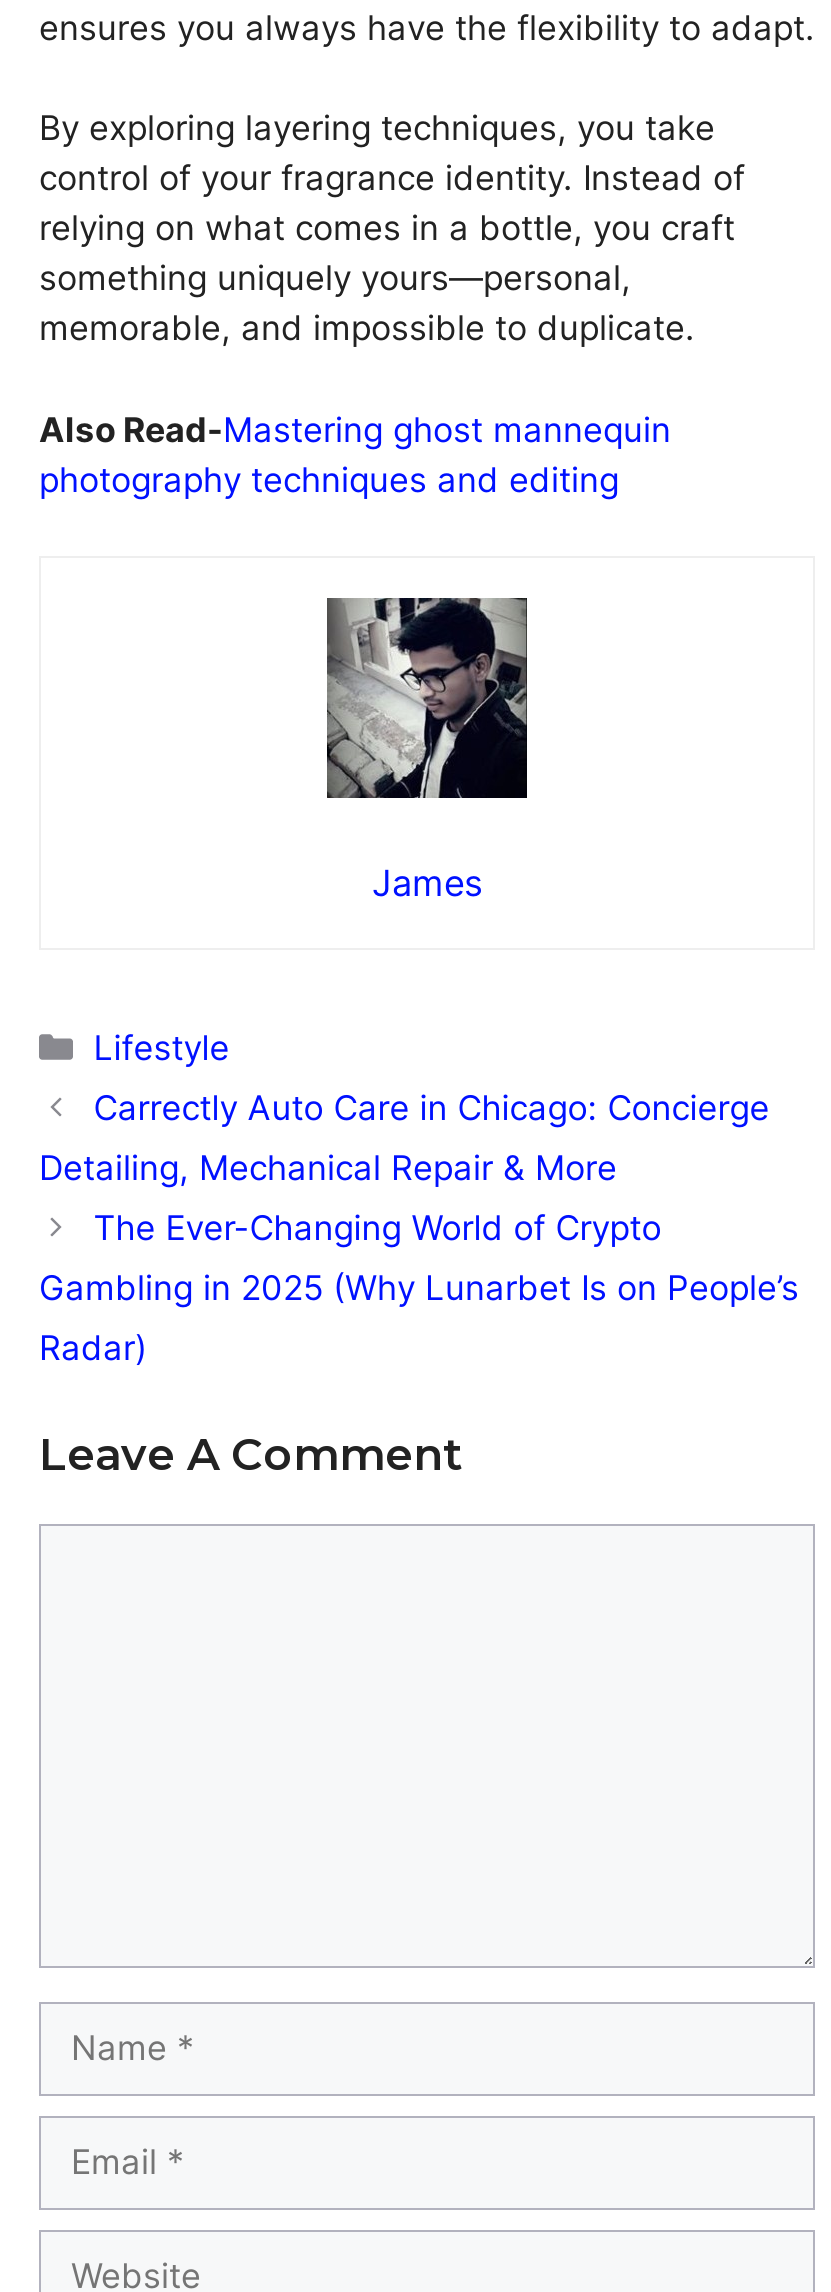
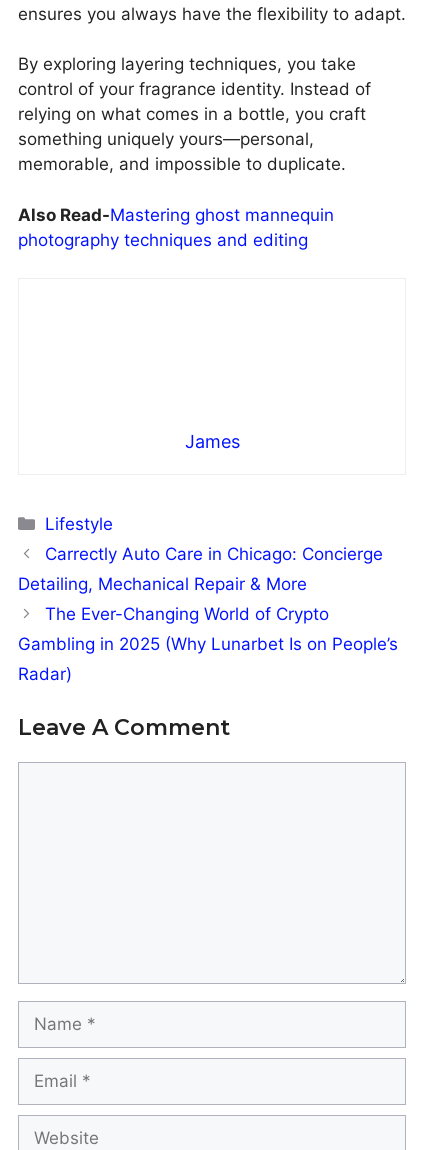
[325,596,529,800] [image] -> none

